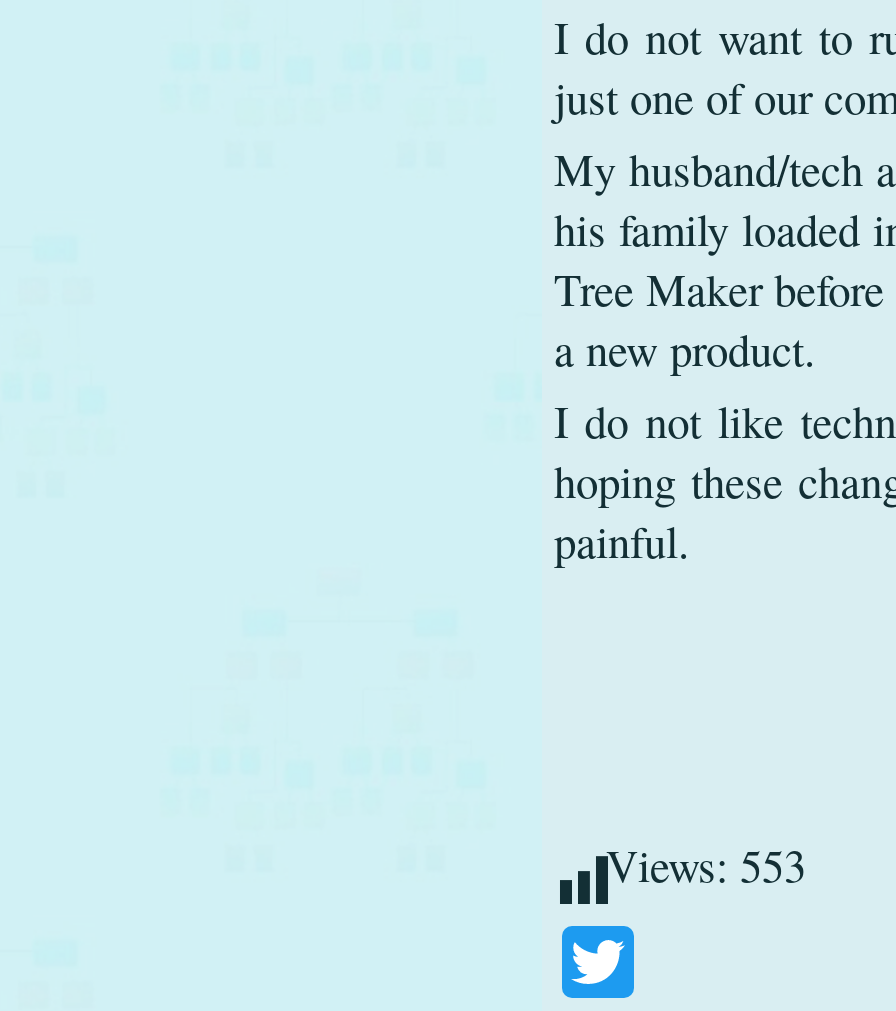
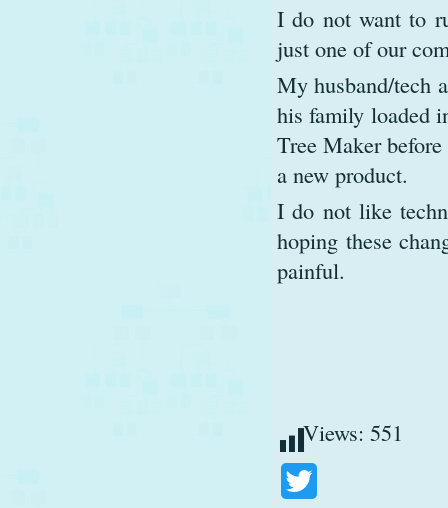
[606,835,806,895] Views: 553 -> [303,417,403,447] Views: 551

